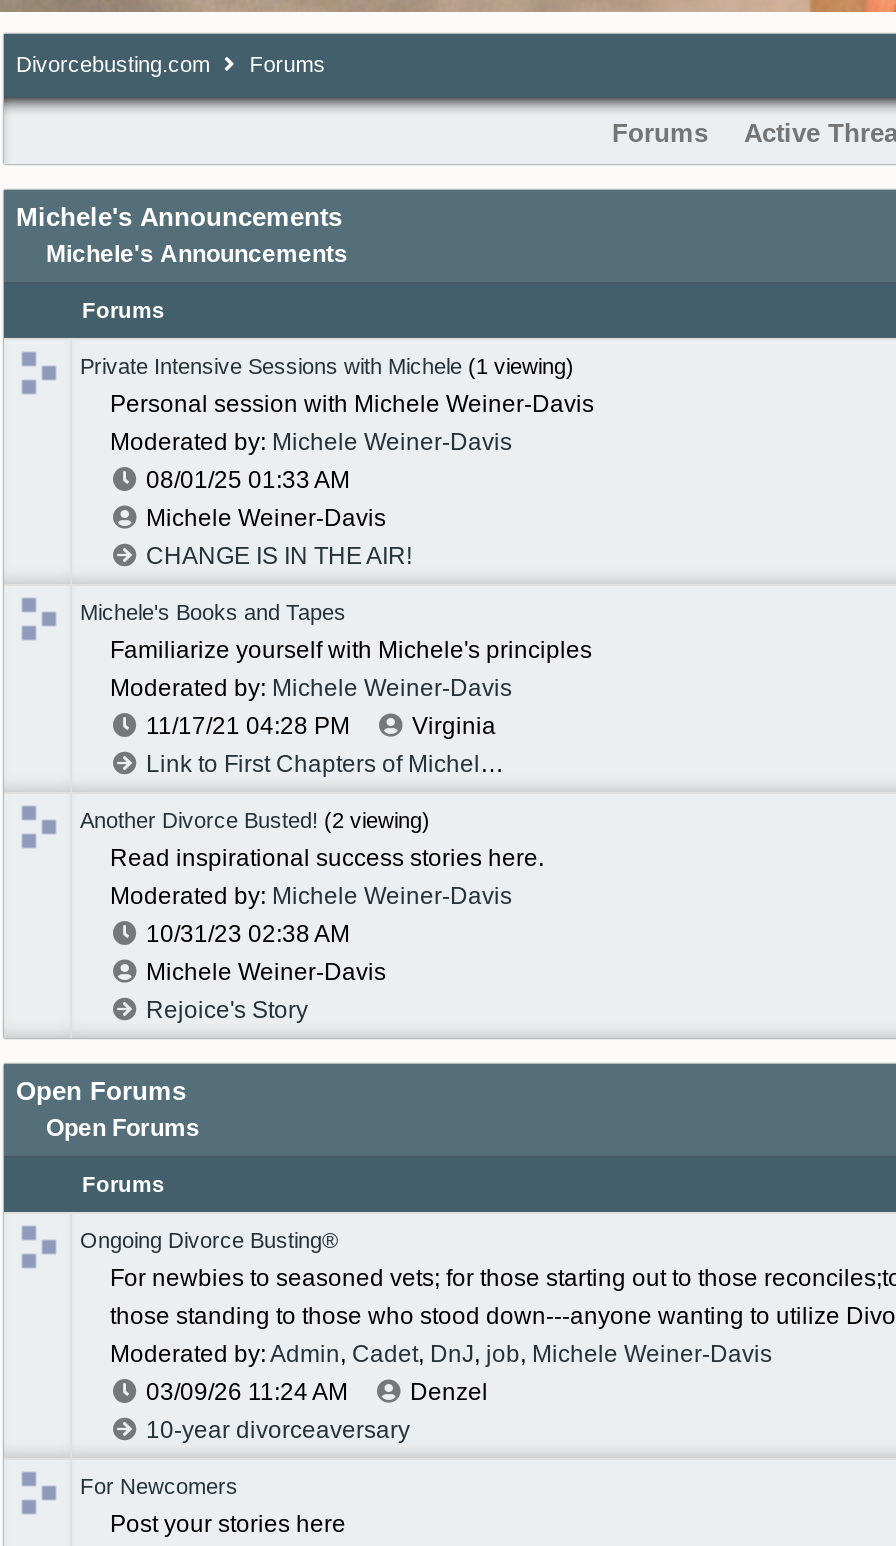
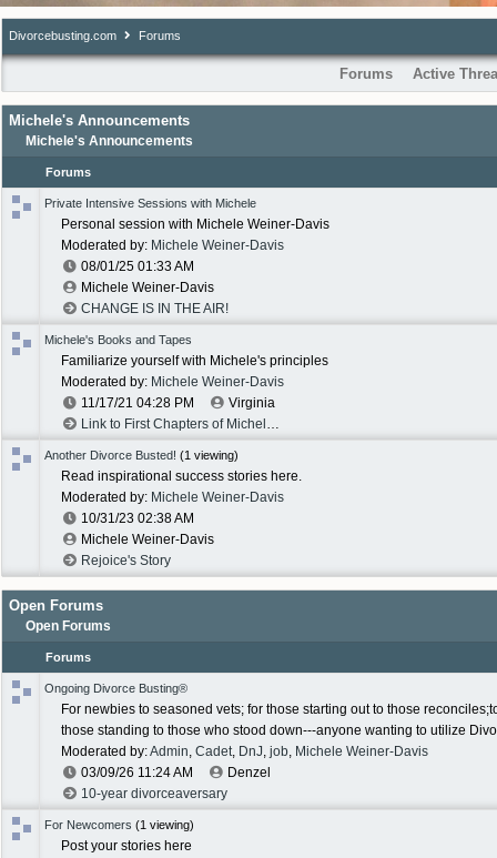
[80,354,574,378] Private Intensive Sessions with Michele (1 viewing) -> [44,196,256,210] Private Intensive Sessions with Michele
[80,808,430,832] Another Divorce Busted! (2 viewing) -> [44,448,239,462] Another Divorce Busted! (1 viewing)
[80,1474,238,1498] For Newcomers -> [44,818,194,831] For Newcomers (1 viewing)

